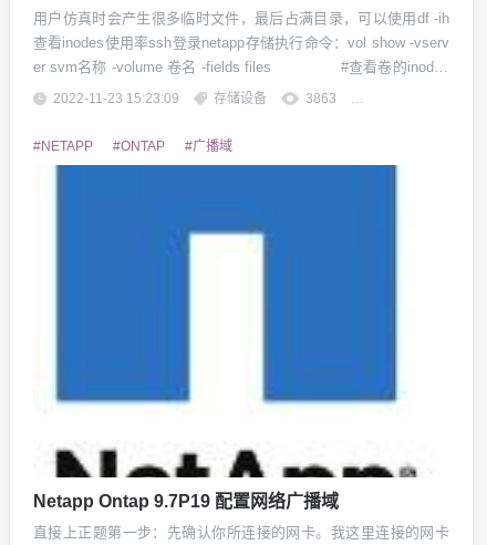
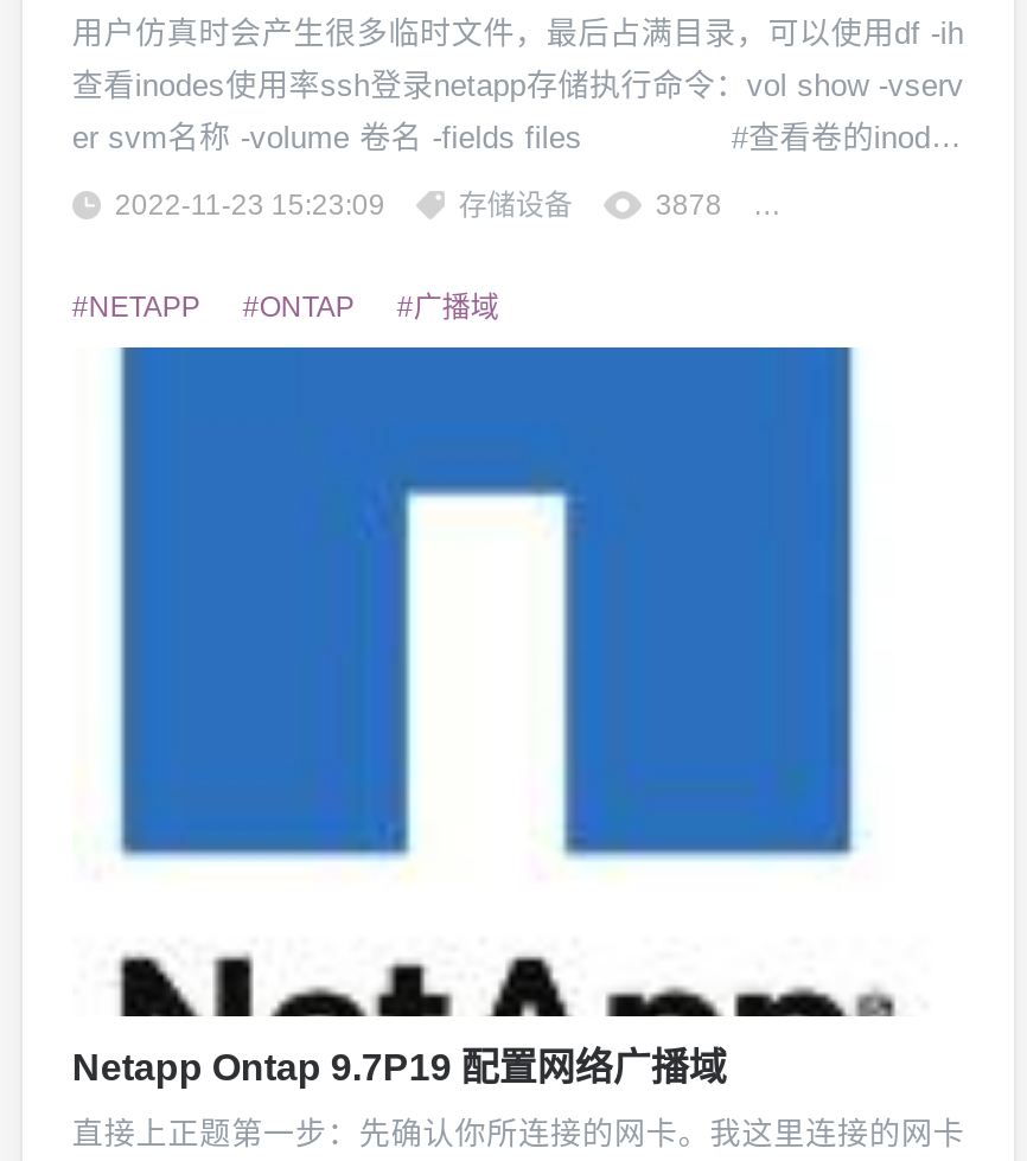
[305,91,336,106] 3863 -> [656,188,722,222] 3878

